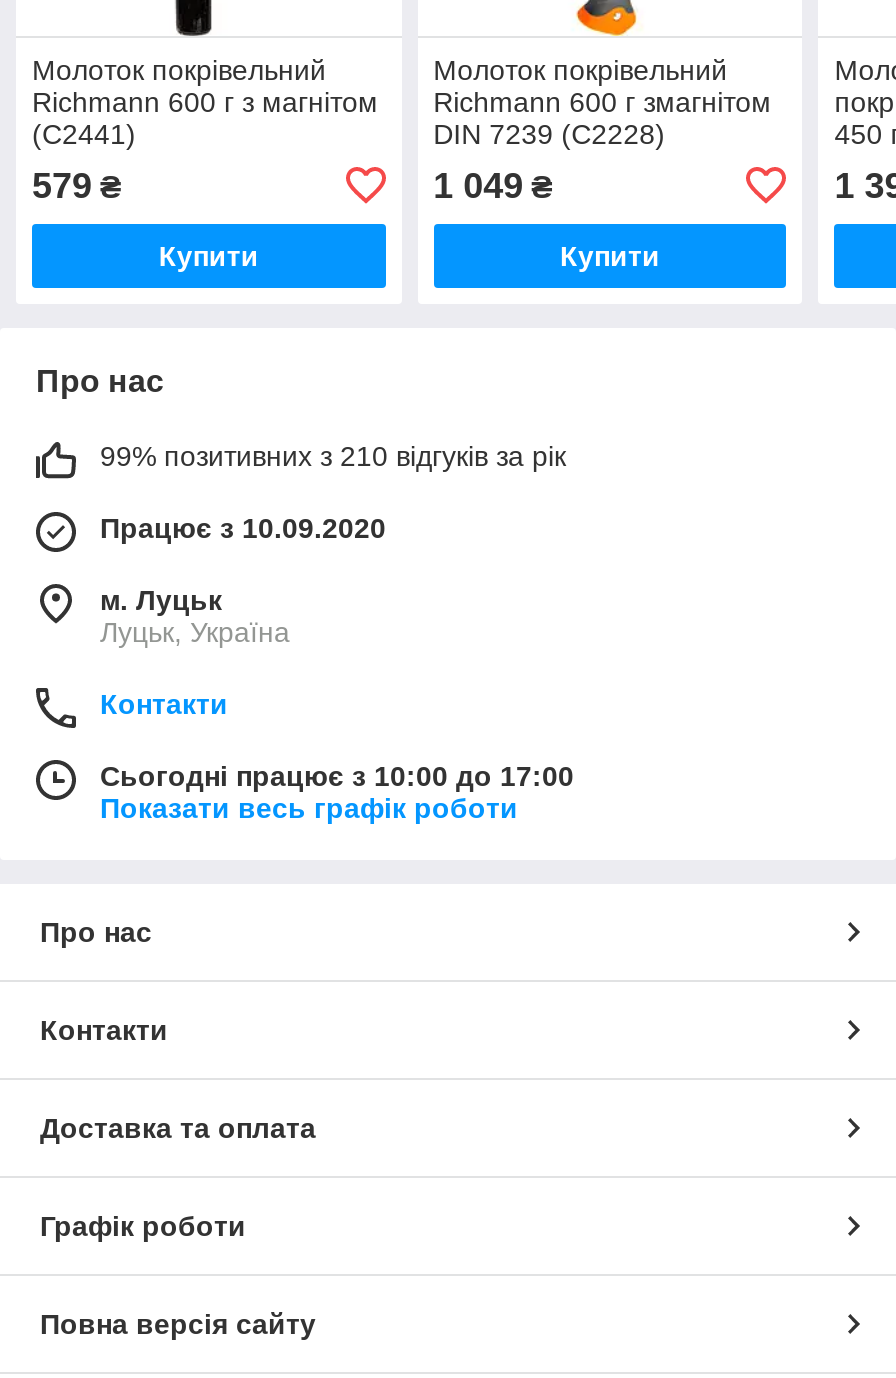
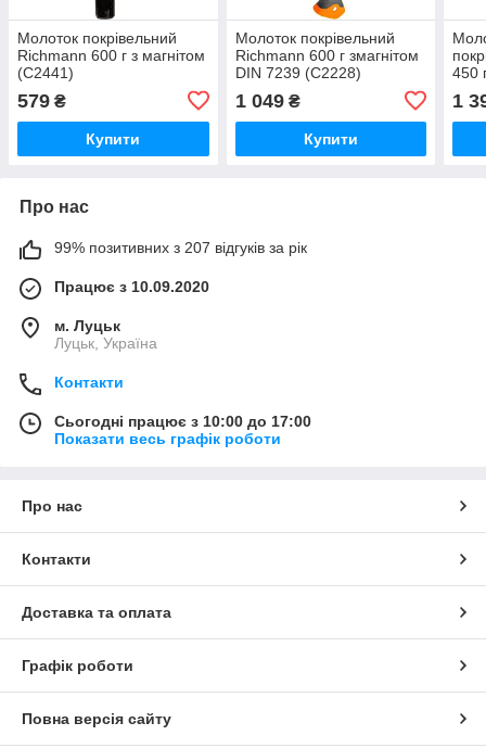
[100,440,566,472] 99% позитивних з 210 відгуків за рік -> [54,239,307,256] 99% позитивних з 207 відгуків за рік

